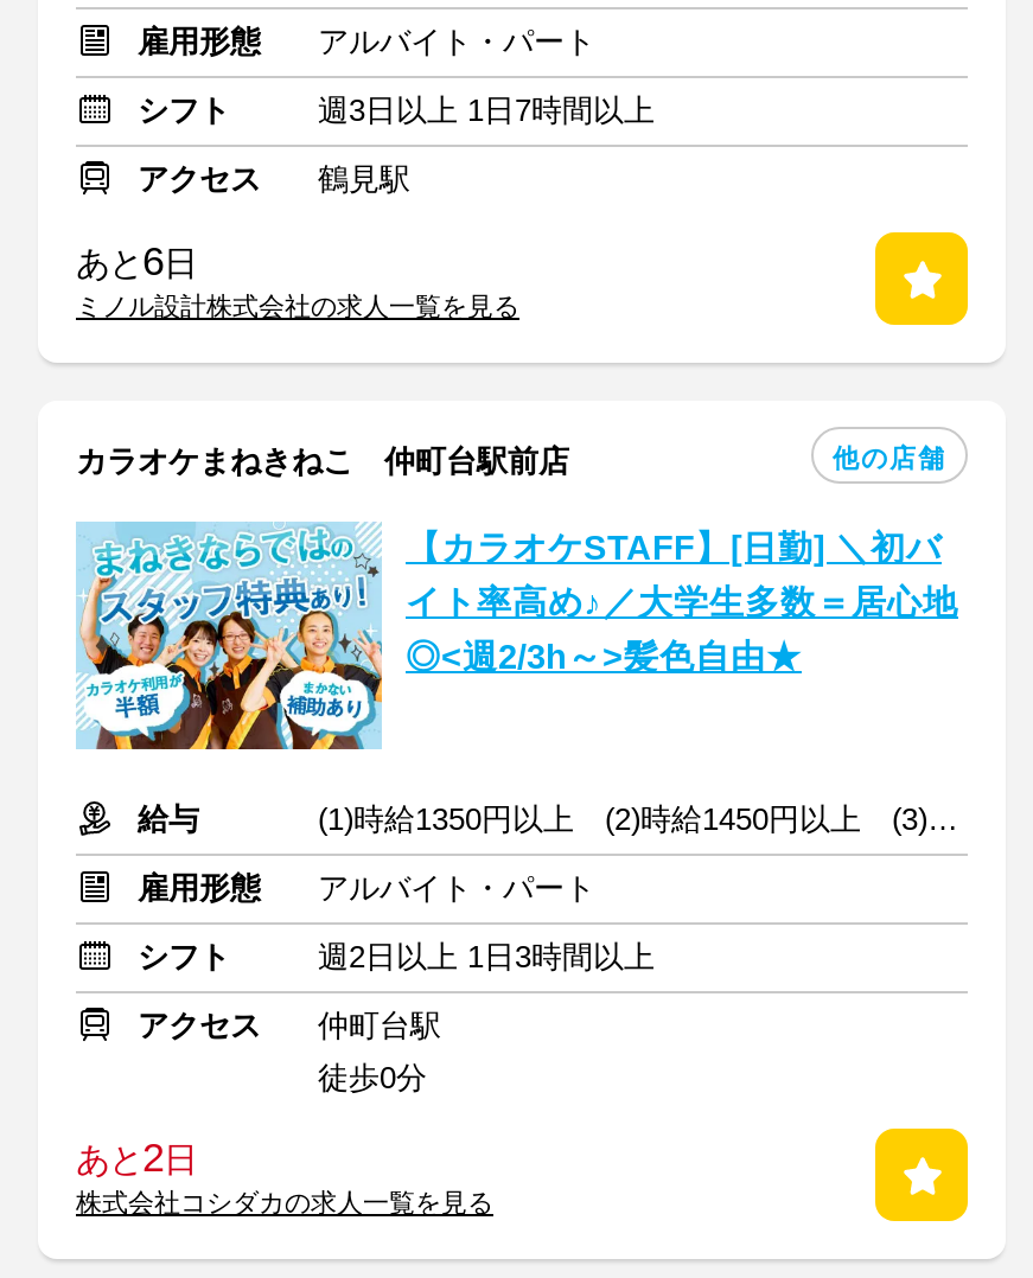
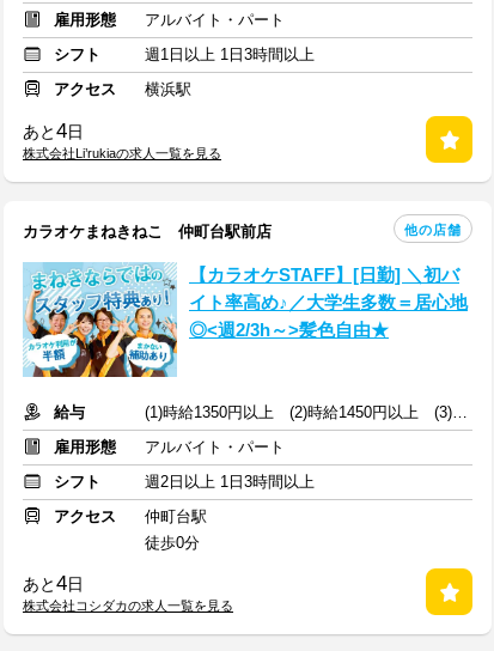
[318,93,655,129] 週3日以上 1日7時間以上 -> [145,46,315,64] 週1日以上 1日3時間以上
[318,162,410,198] 鶴見駅 -> [145,81,191,98] 横浜駅
[76,240,519,321] あと6日 | ミノル設計株式会社の求人一覧を見る -> [23,120,221,161] あと4日 | 株式会社Li’rukiaの求人一覧を見る
[76,1136,197,1181] あと2日 -> [23,572,84,595] あと4日

